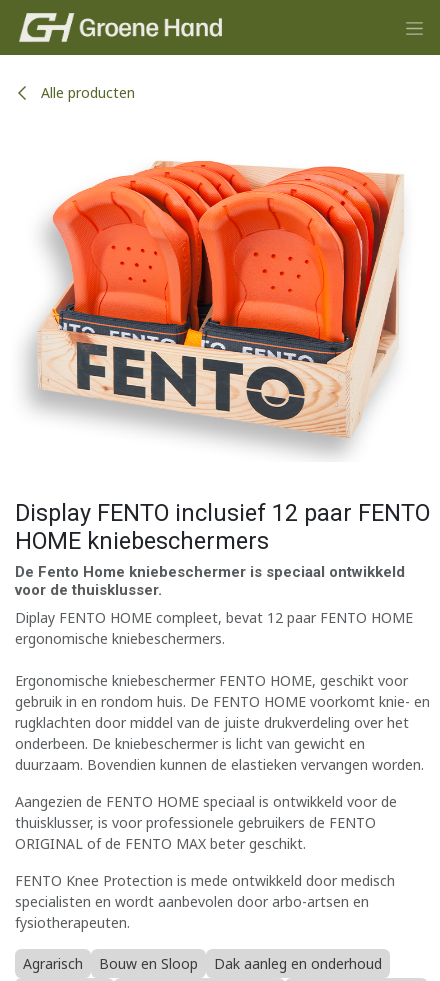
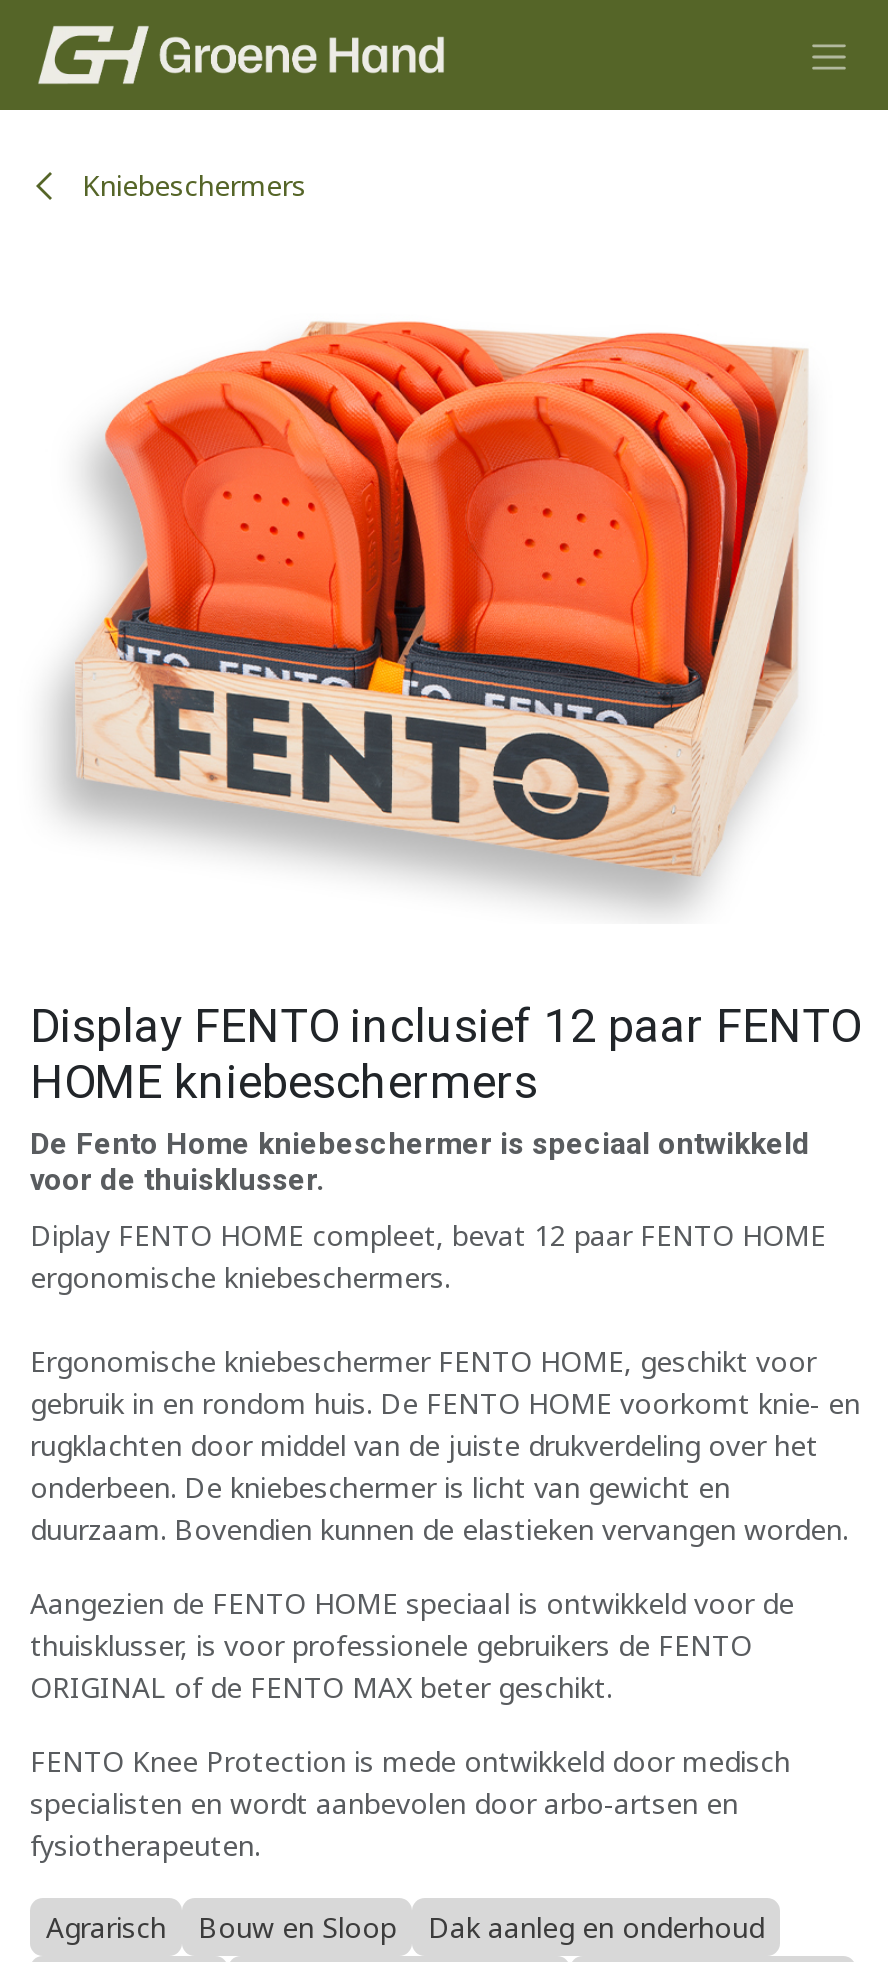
[41,83,135,102] Alle producten -> [74,166,306,204] Kniebeschermers

